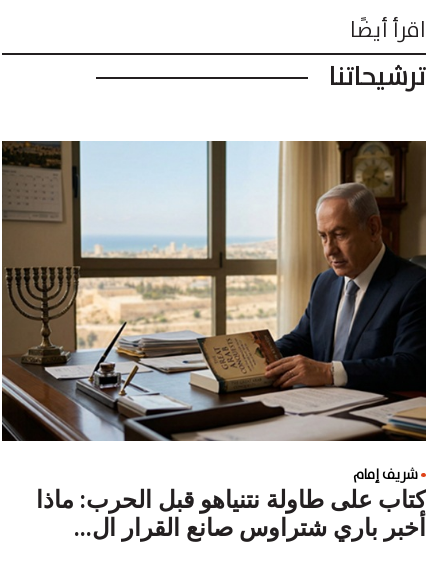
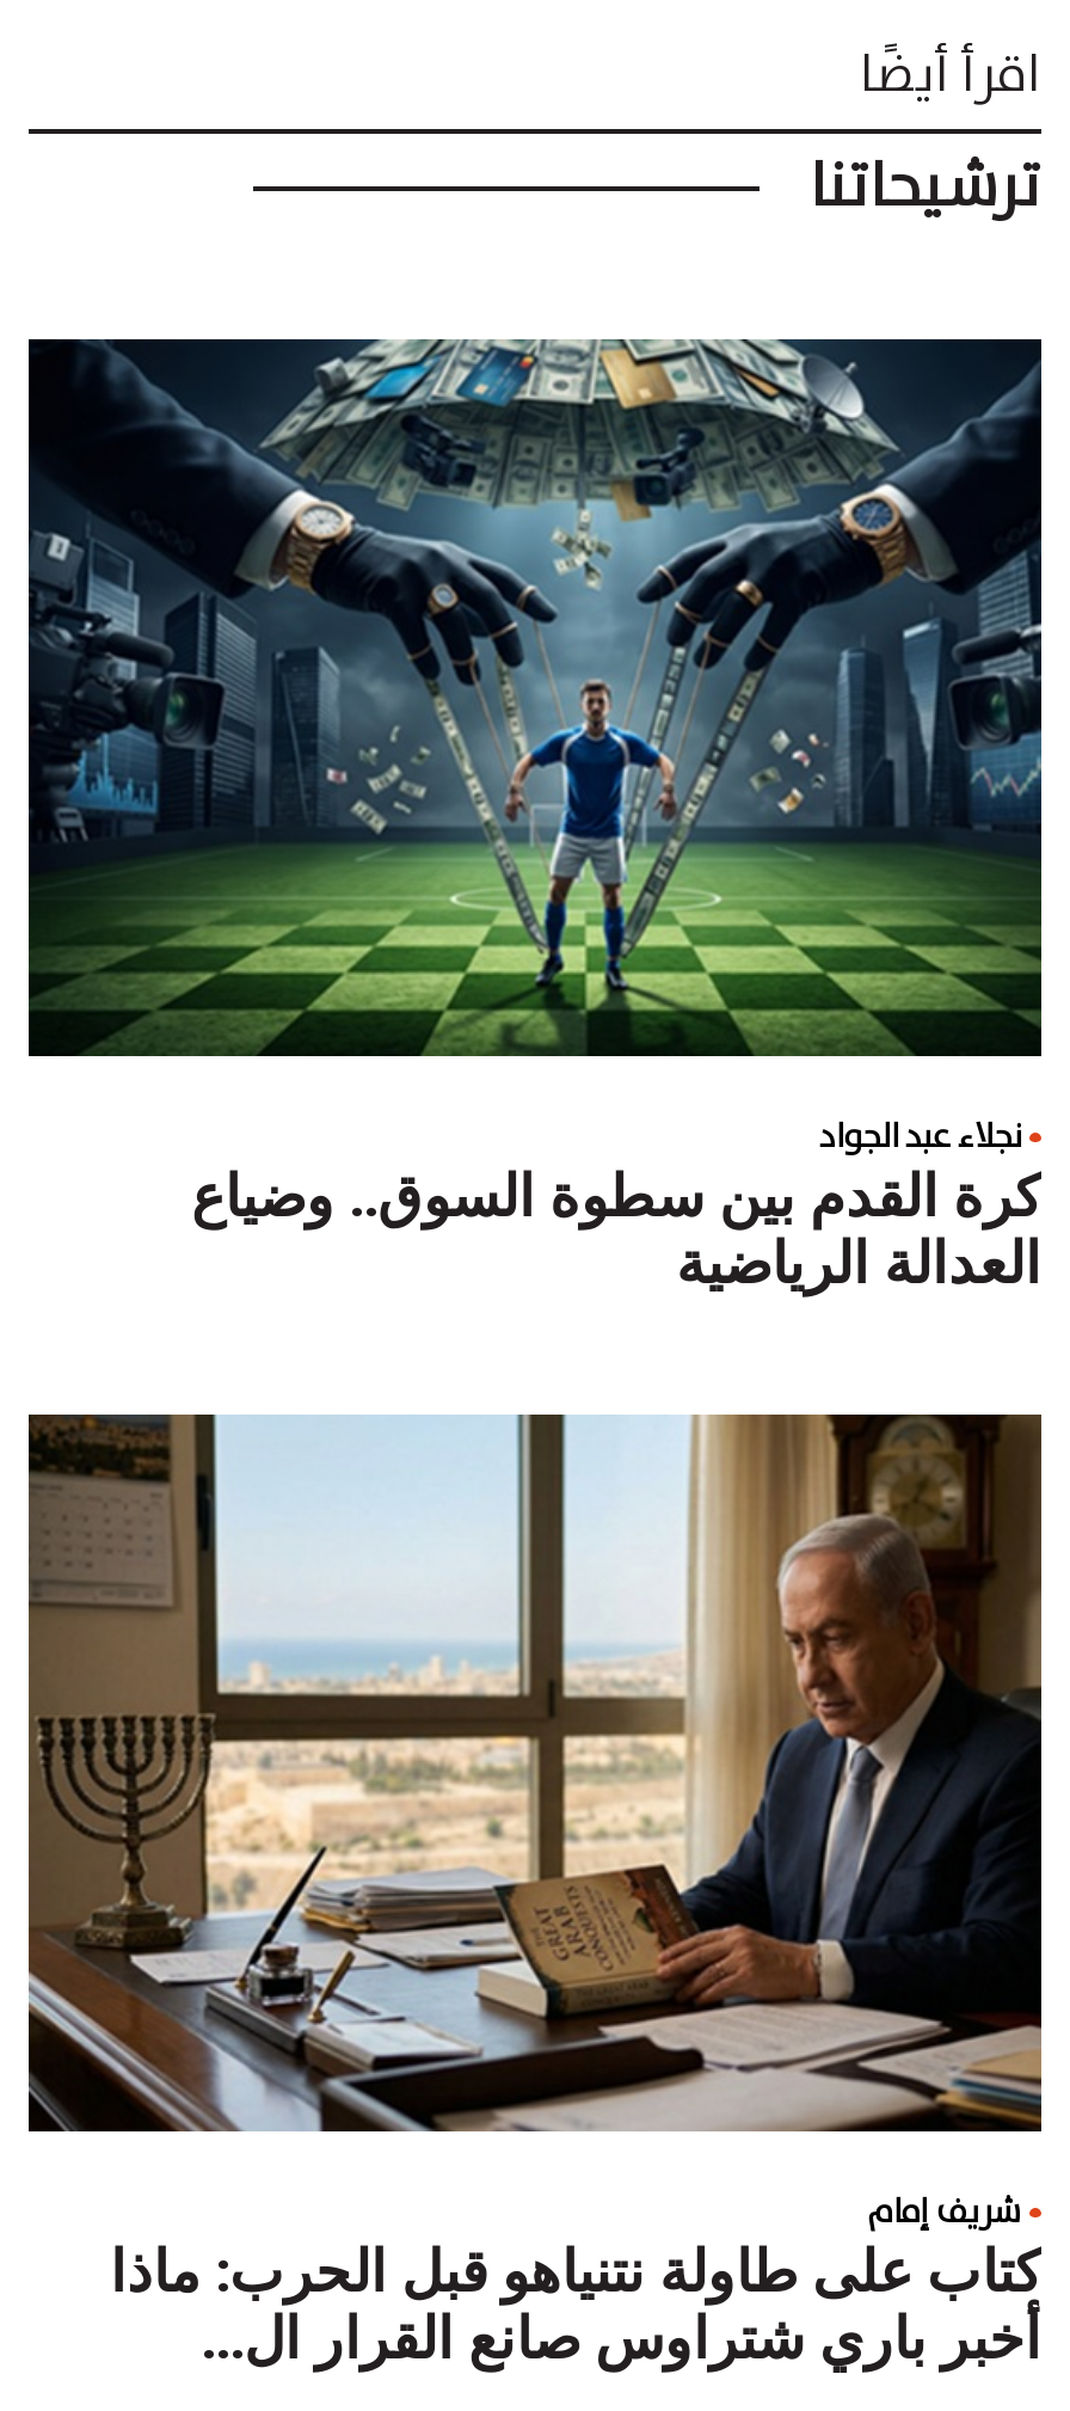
none -> [29,337,1044,1299] [image] | نجلاء عبد الجواد | كرة القدم بين سطوة السوق.. وضياع | العدالة الرياضية

